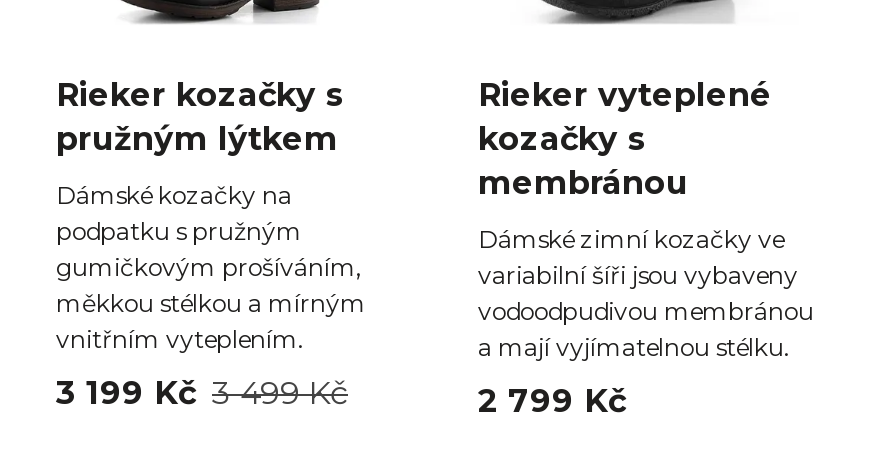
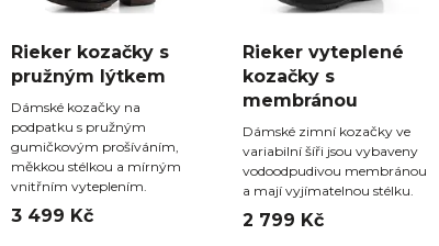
[56,375,348,413] 3 199 Kč 3 499 Kč -> [11,206,93,227] 3 499 Kč

